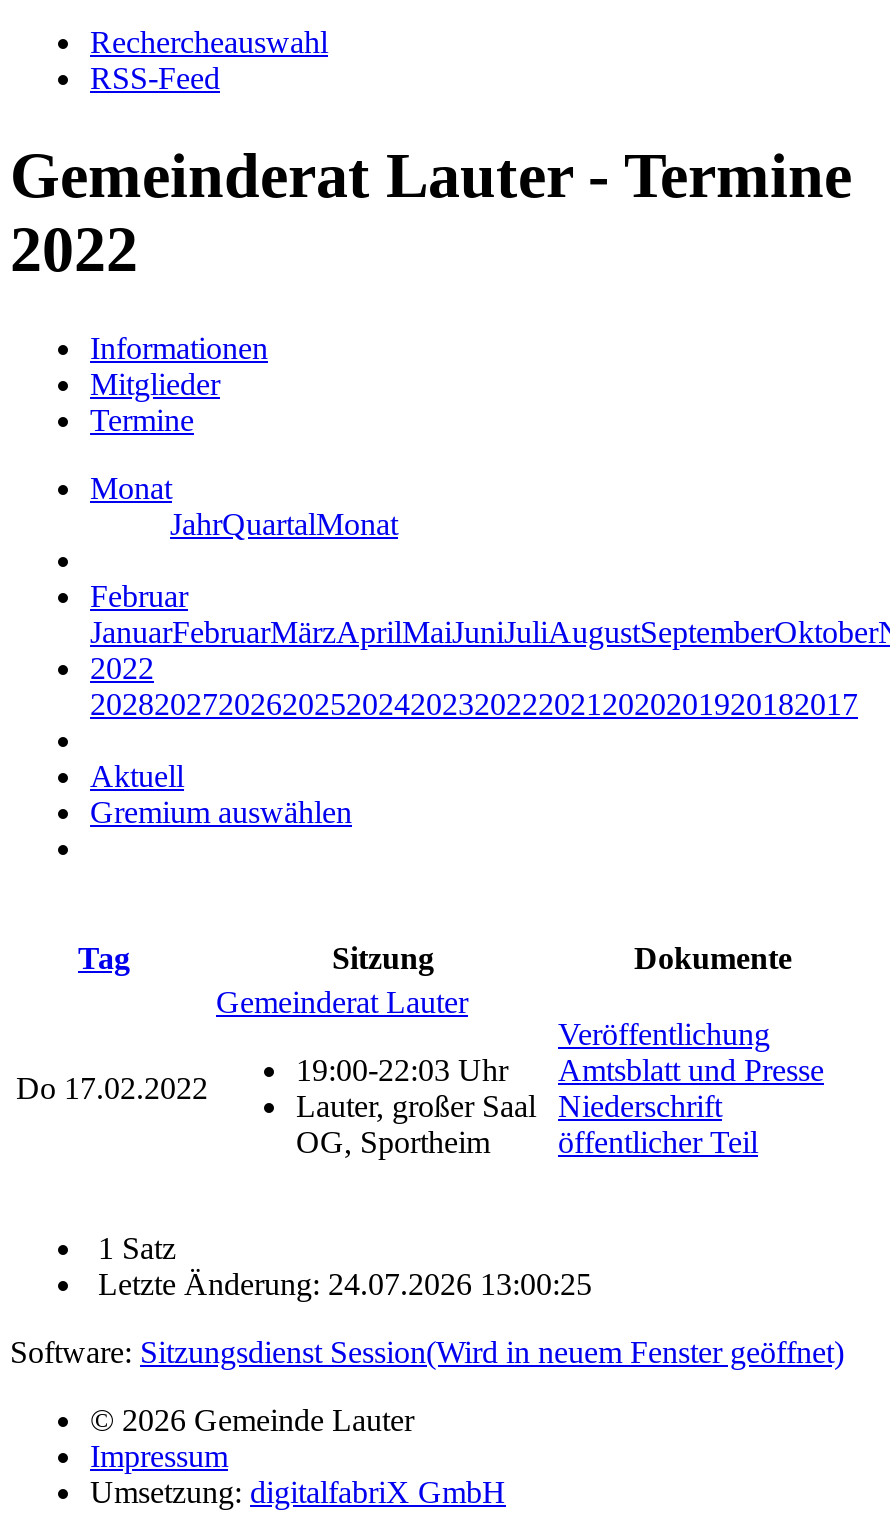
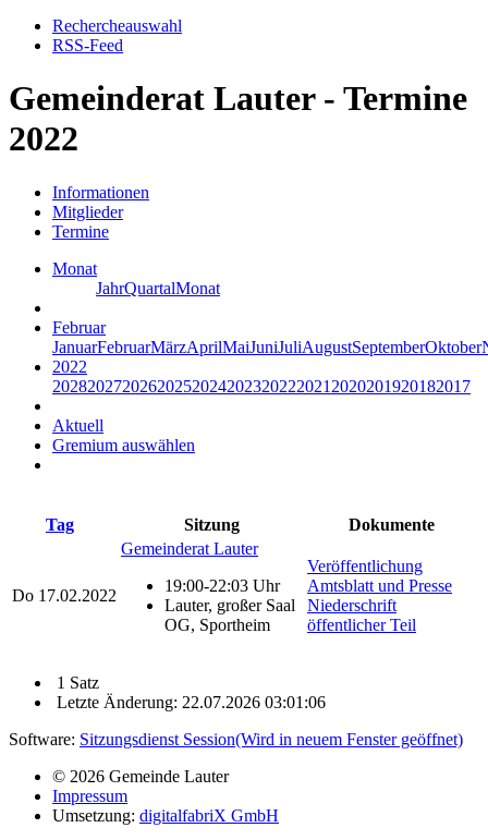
[90,1267,592,1301] Letzte Änderung: 24.07.2026 13:00:25 -> [52,693,326,711] Letzte Änderung: 22.07.2026 03:01:06

